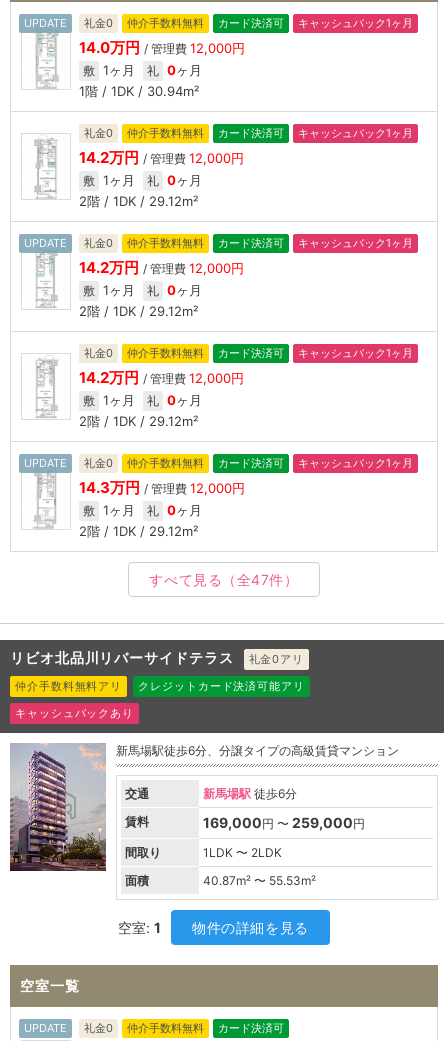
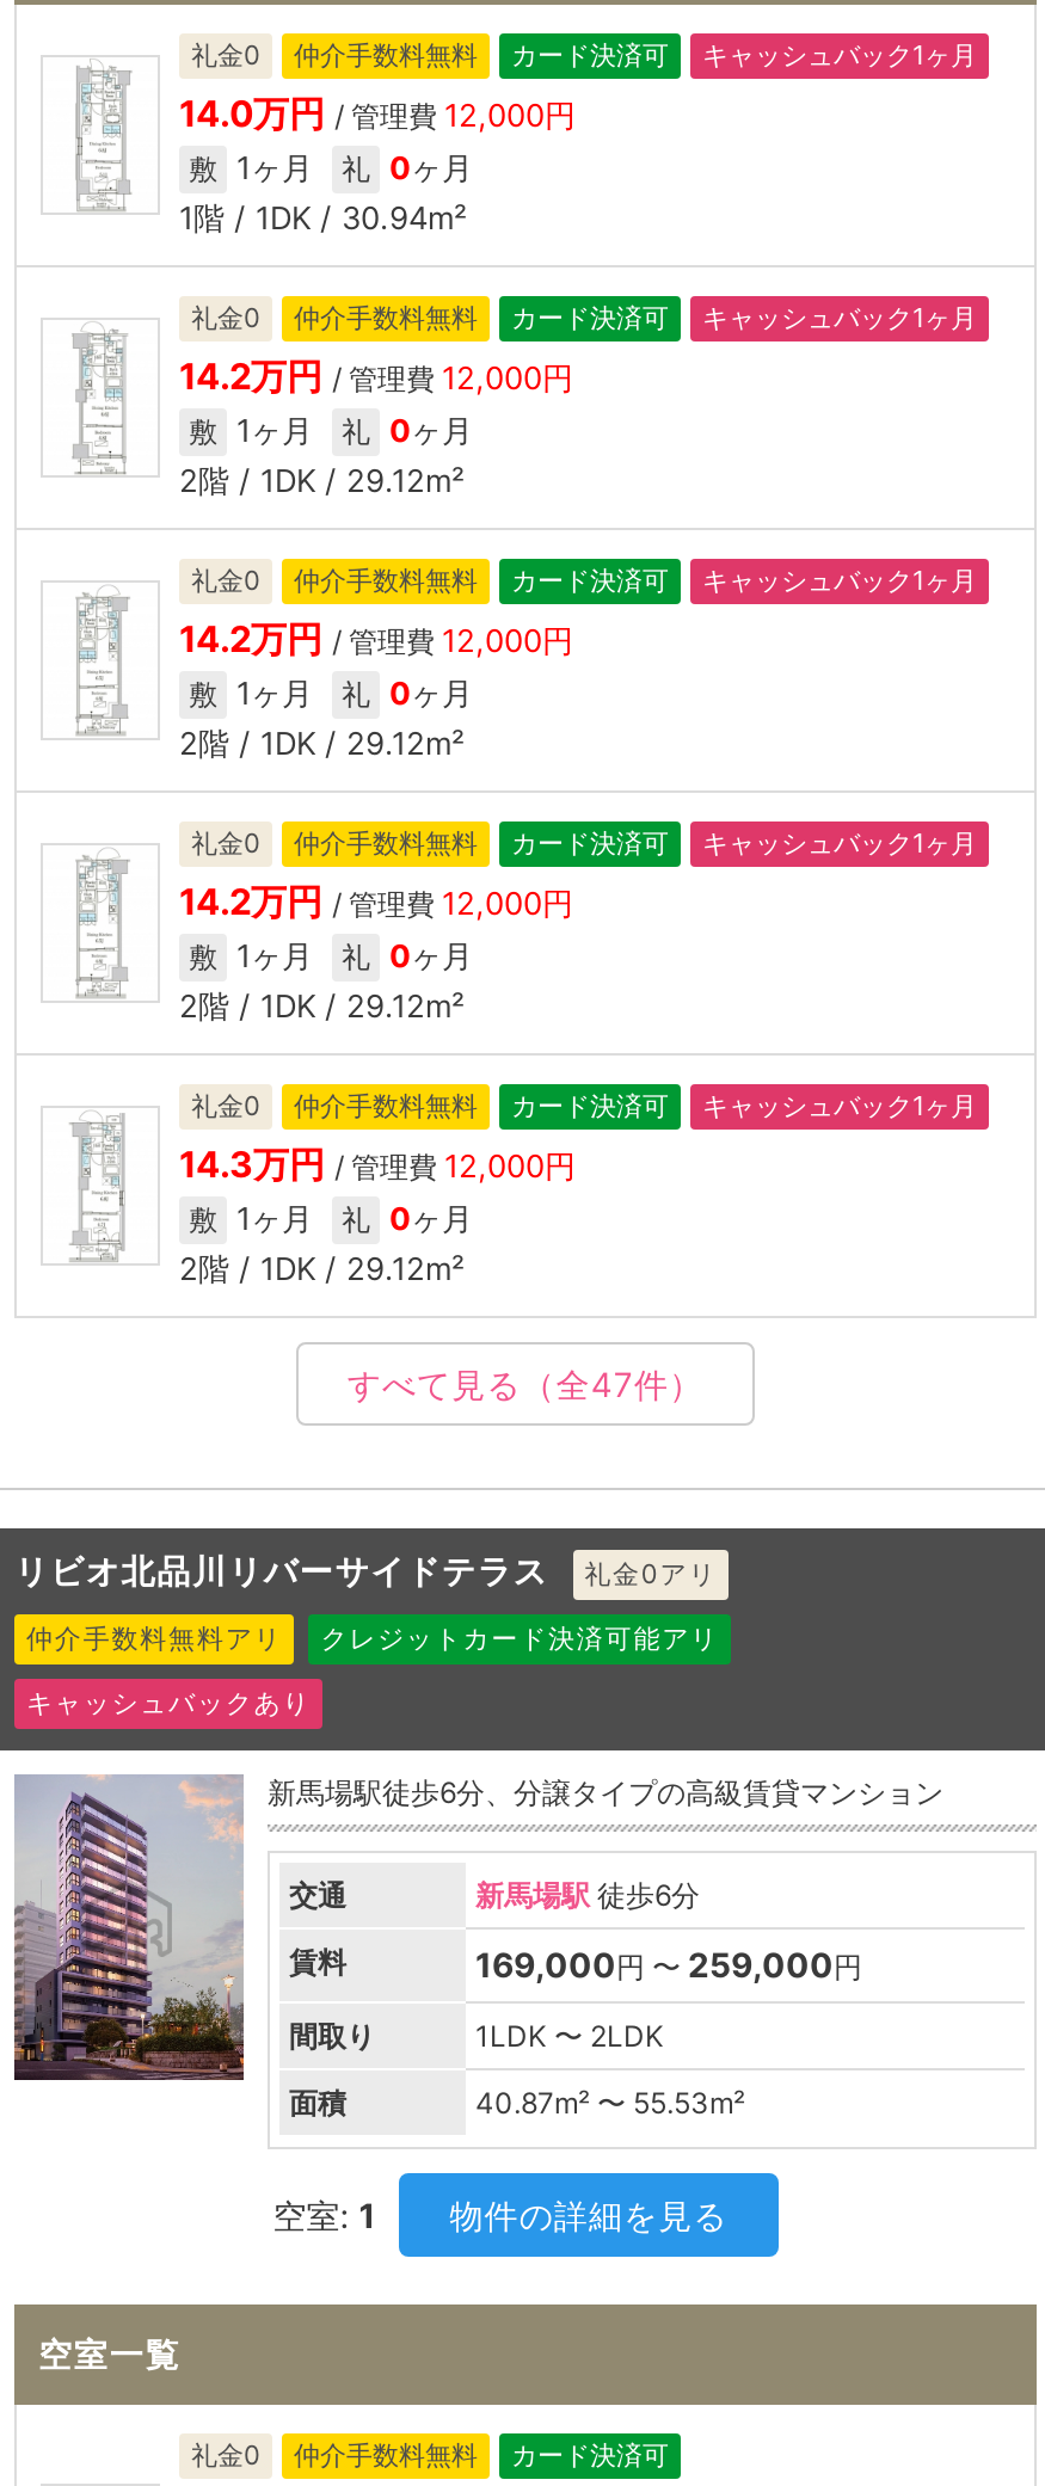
[24,16,67,30] UPDATE -> none
[24,236,67,250] UPDATE -> none
[24,456,67,470] UPDATE -> none
[24,1021,67,1035] UPDATE -> none

